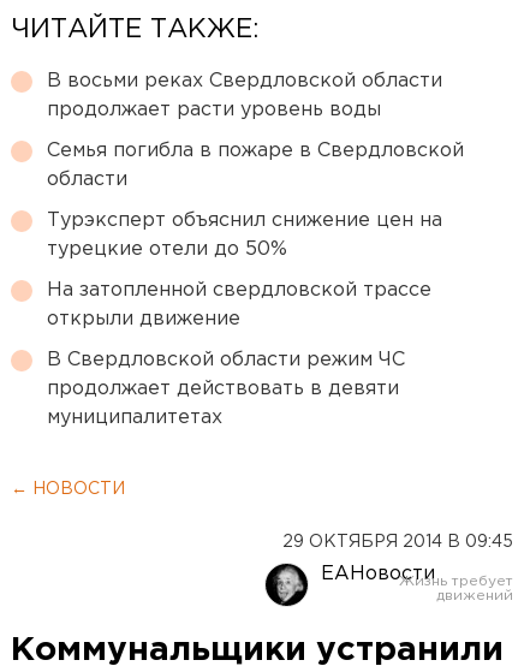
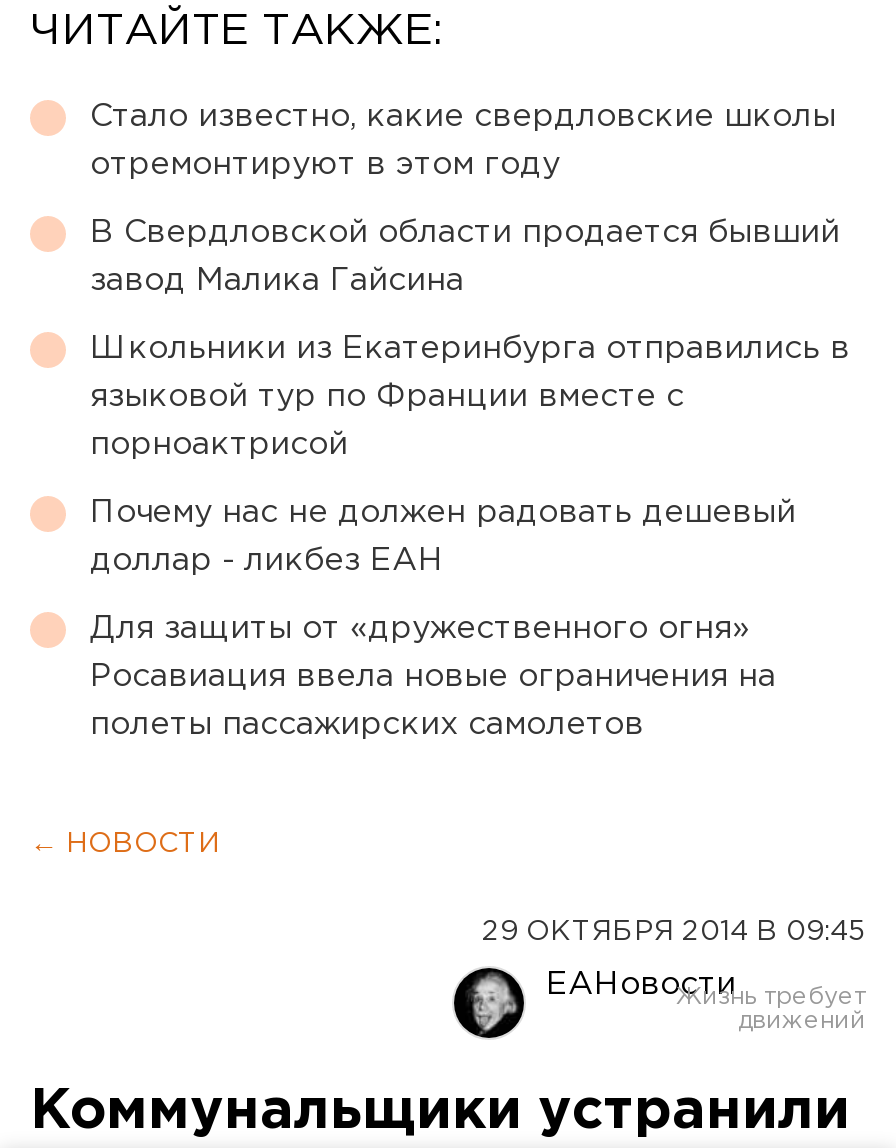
[47,72,464,427] В восьми реках Свердловской области | продолжает расти уровень воды | Семья погибла в пожаре в Свердловской | области | Турэксперт объяснил снижение цен на | турецкие отели до 50% | На затопленной свердловской трассе | открыли движение | В Свердловской области режим ЧС | продолжает действовать в девяти | муниципалитетах -> [90,102,850,740] Стало известно, какие свердловские школы | отремонтируют в этом году | В Свердловской области продается бывший | завод Малика Гайсина | Школьники из Екатеринбурга отправились в | языковой тур по Франции вместе с | порноактрисой | Почему нас не должен радовать дешевый | доллар - ликбез ЕАН | Для защиты от «дружественного огня» | Росавиация ввела новые ограничения на | полеты пассажирских самолетов

